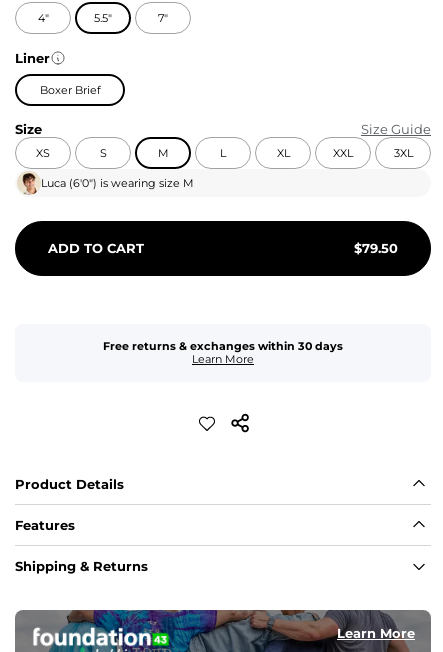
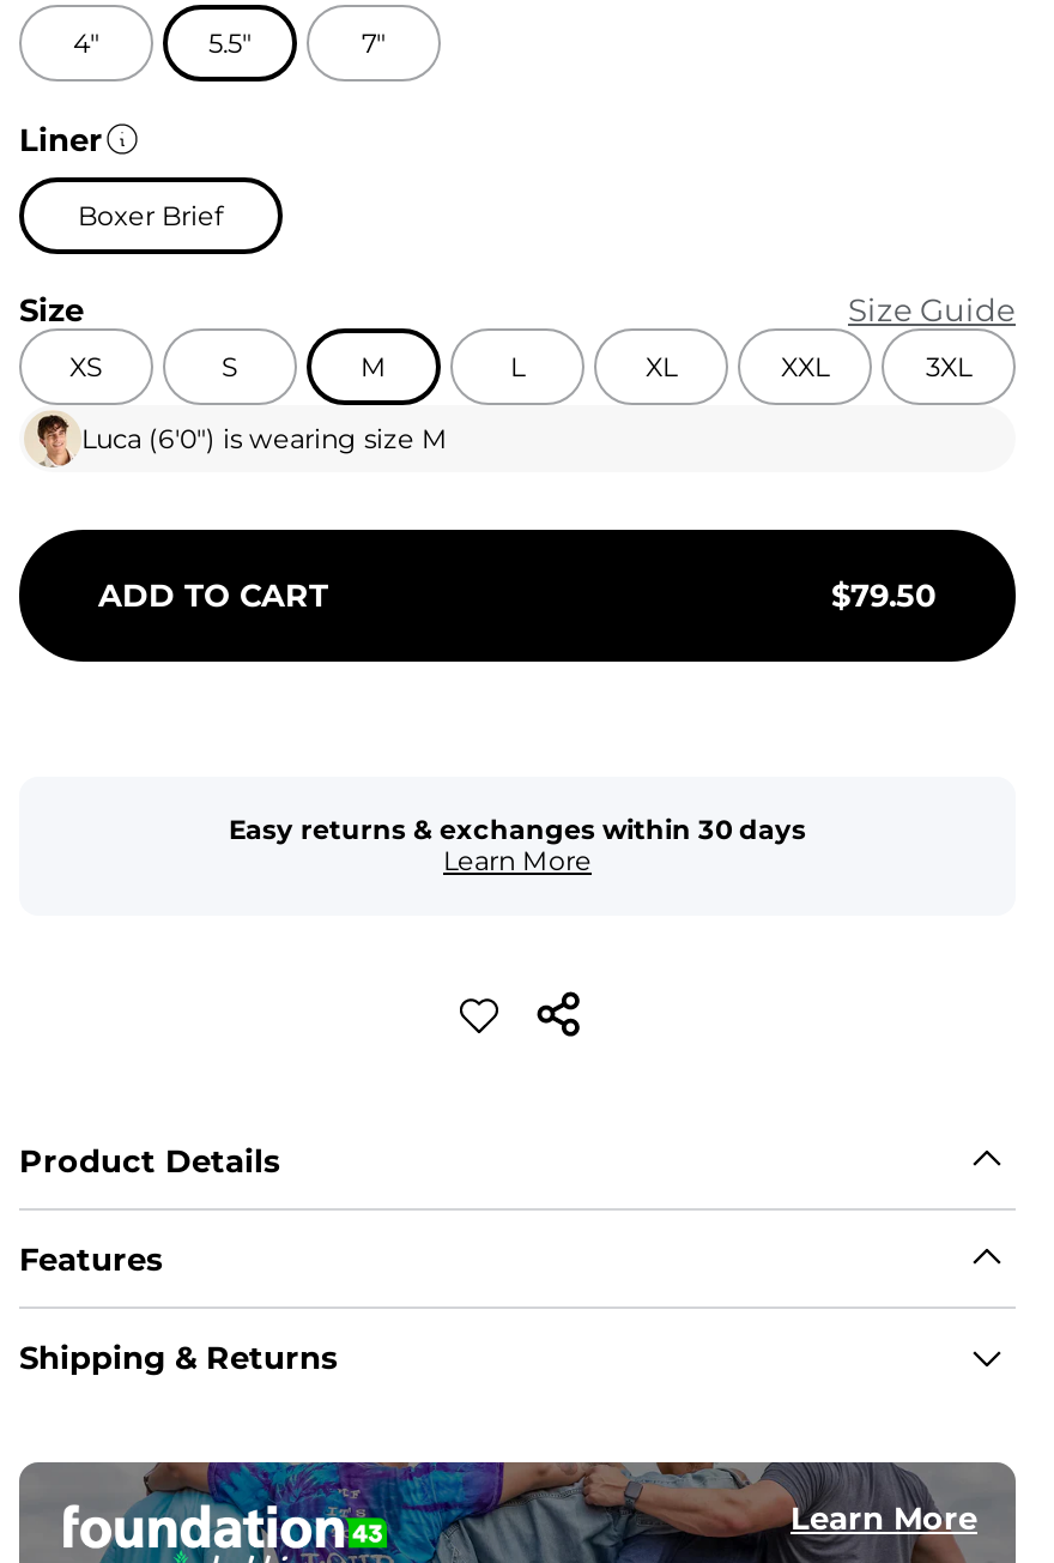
[103,339,343,353] Free returns & exchanges within 30 days -> [229,813,806,846] Easy returns & exchanges within 30 days

